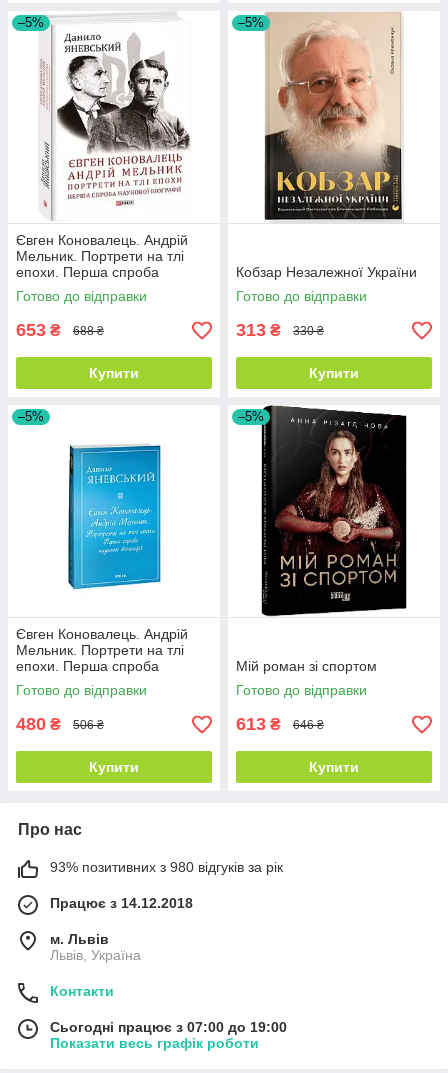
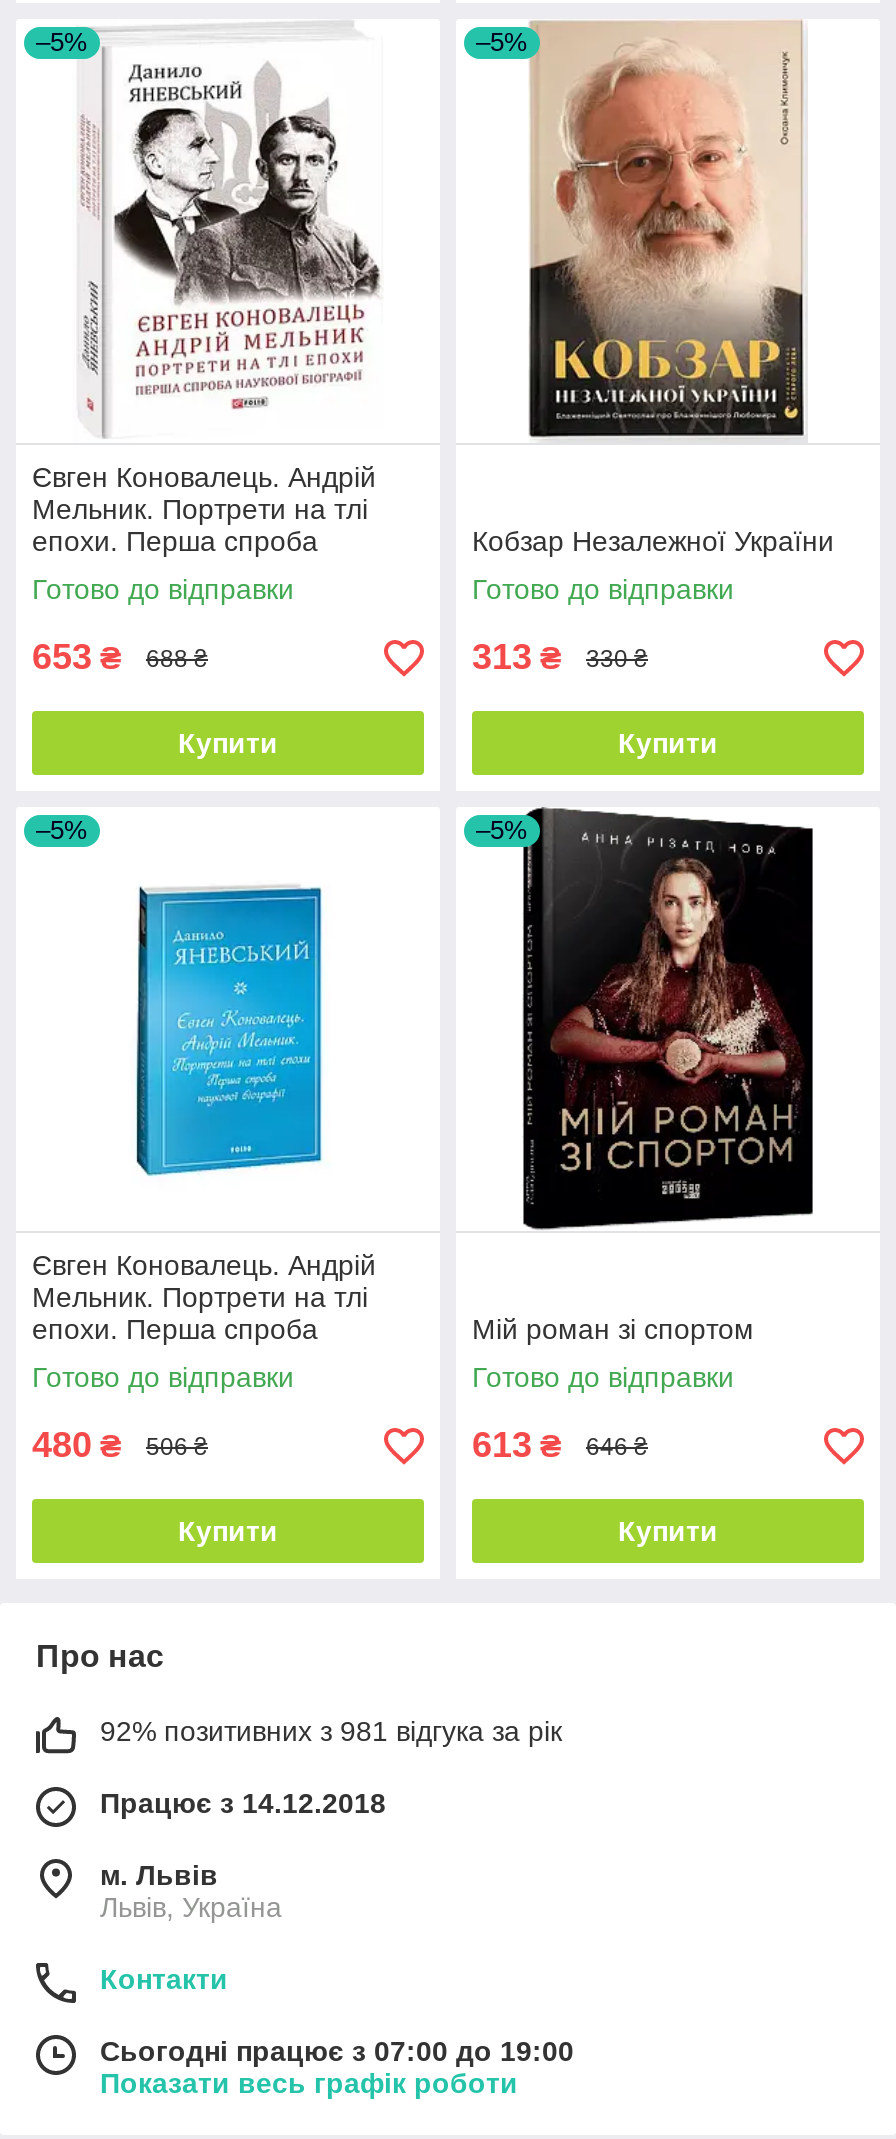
[50,859,283,875] 93% позитивних з 980 відгуків за рік -> [100,1715,562,1747] 92% позитивних з 981 відгука за рік

